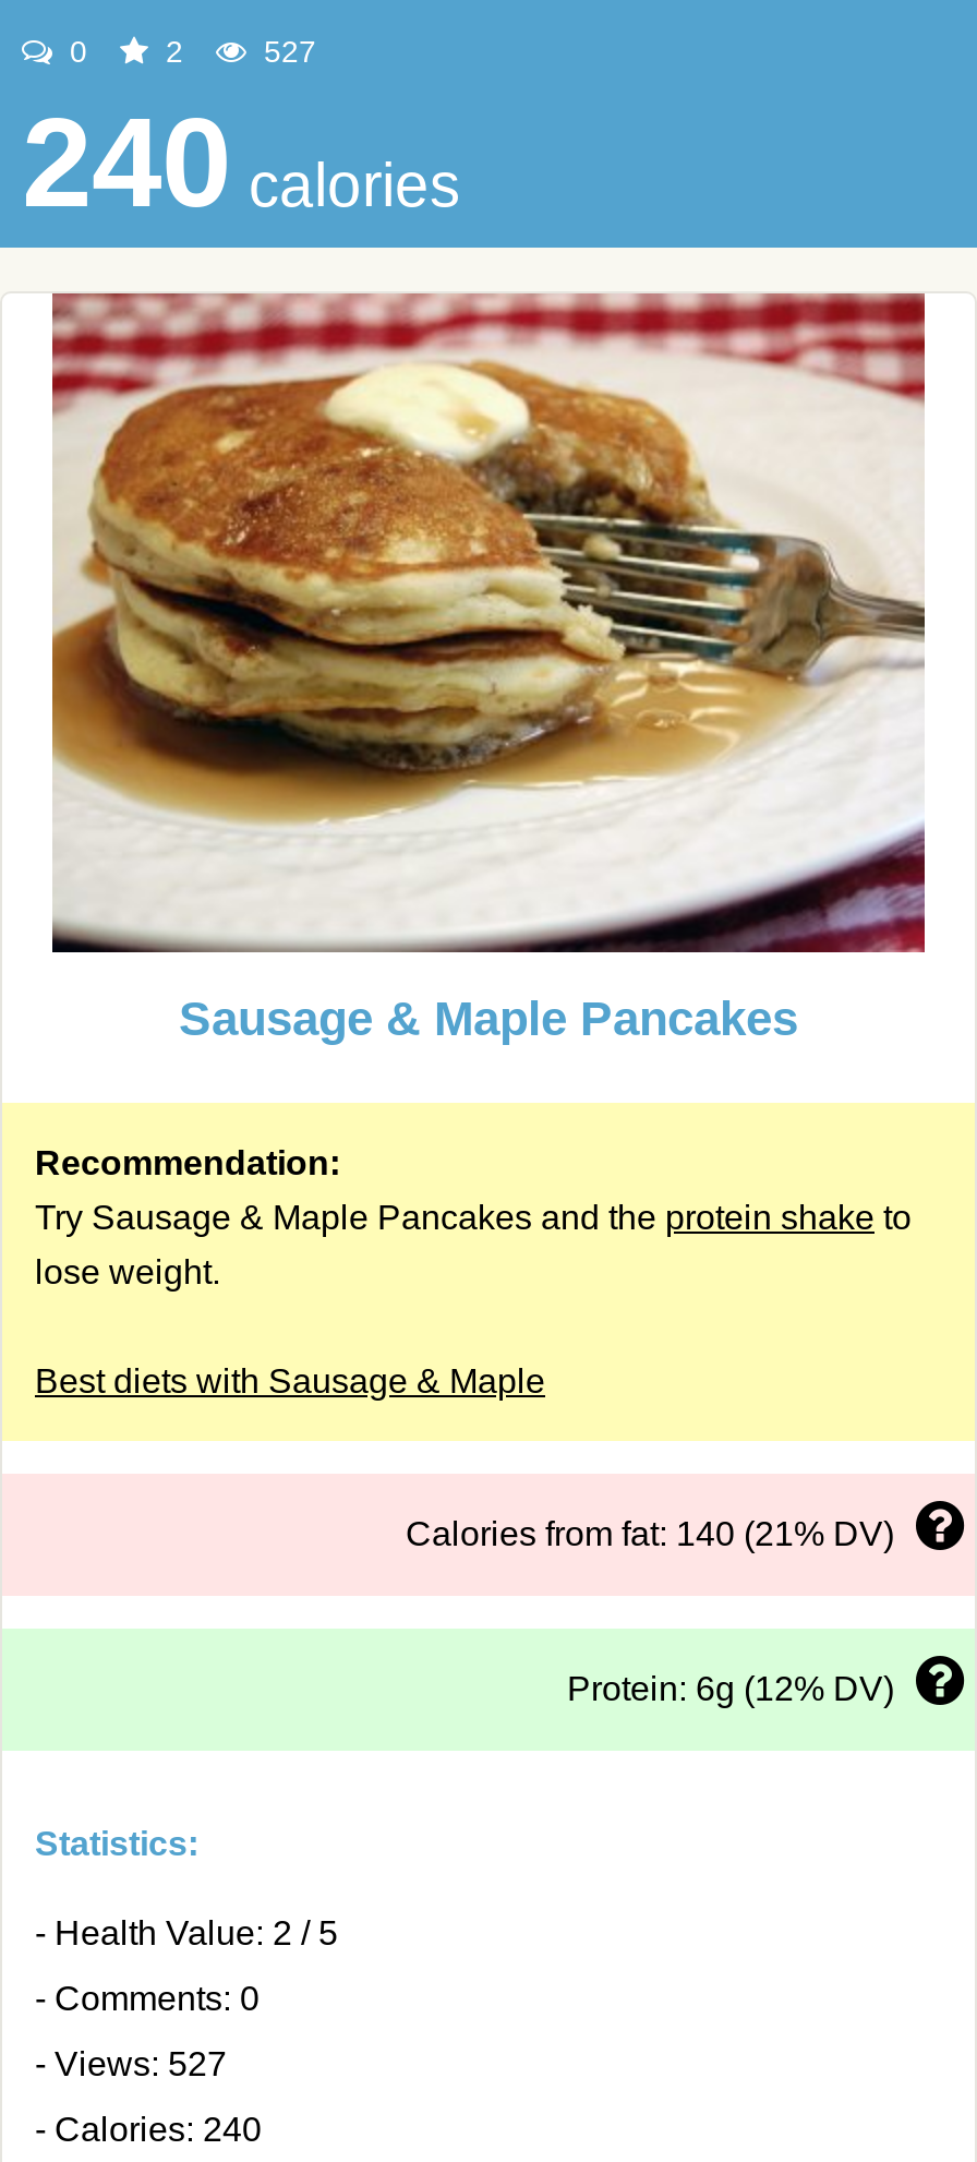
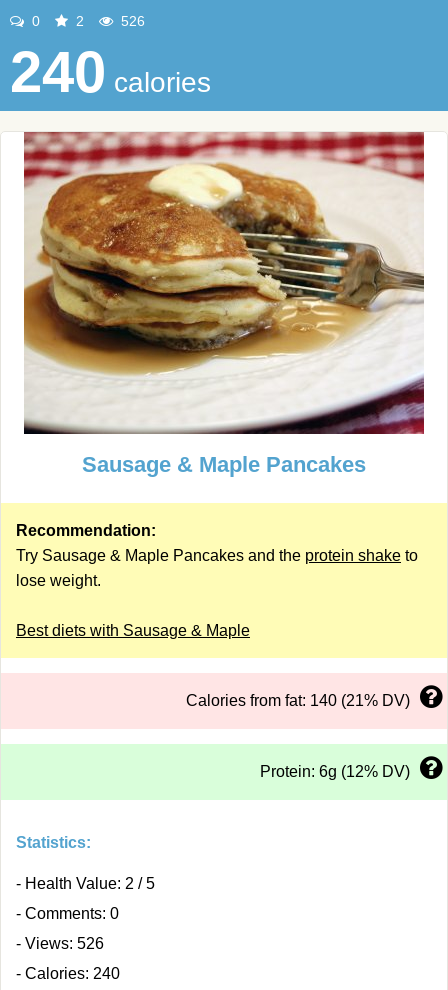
[255,34,316,69] 527 -> [117,13,145,29] 526
[35,2045,227,2082] - Views: 527 -> [16,935,104,952] - Views: 526

